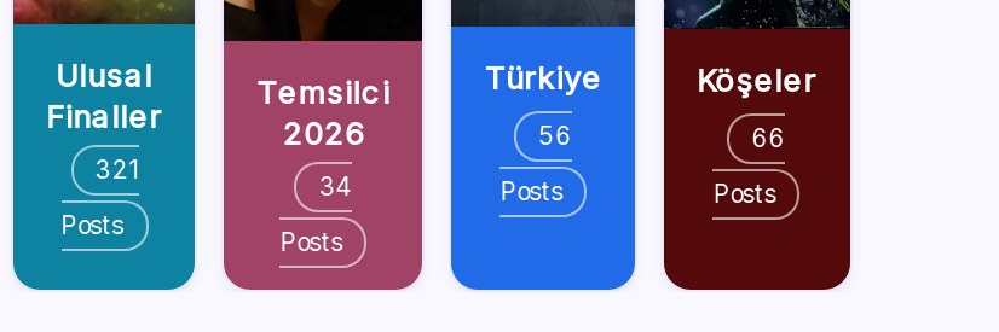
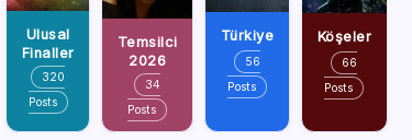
[95,156,138,187] 321 -> [42,71,65,85] 320

